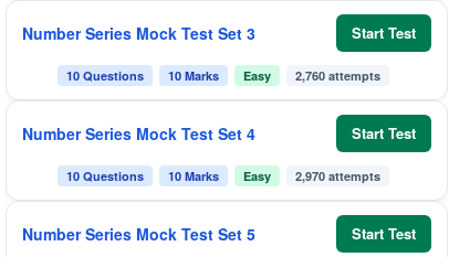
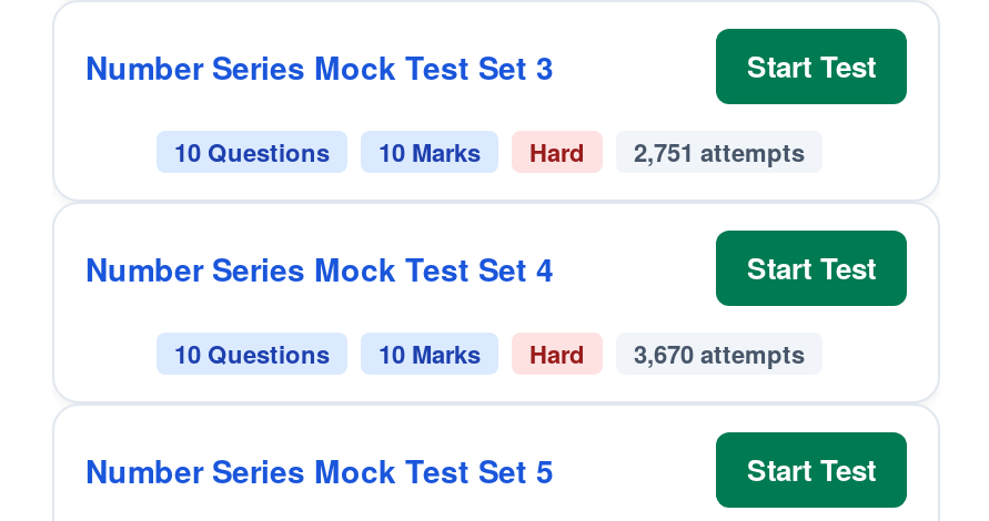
[243,67,380,84] Easy | 2,760 attempts -> [529,135,805,168] Hard | 2,751 attempts
[243,168,380,184] Easy | 2,970 attempts -> [529,337,805,370] Hard | 3,670 attempts

